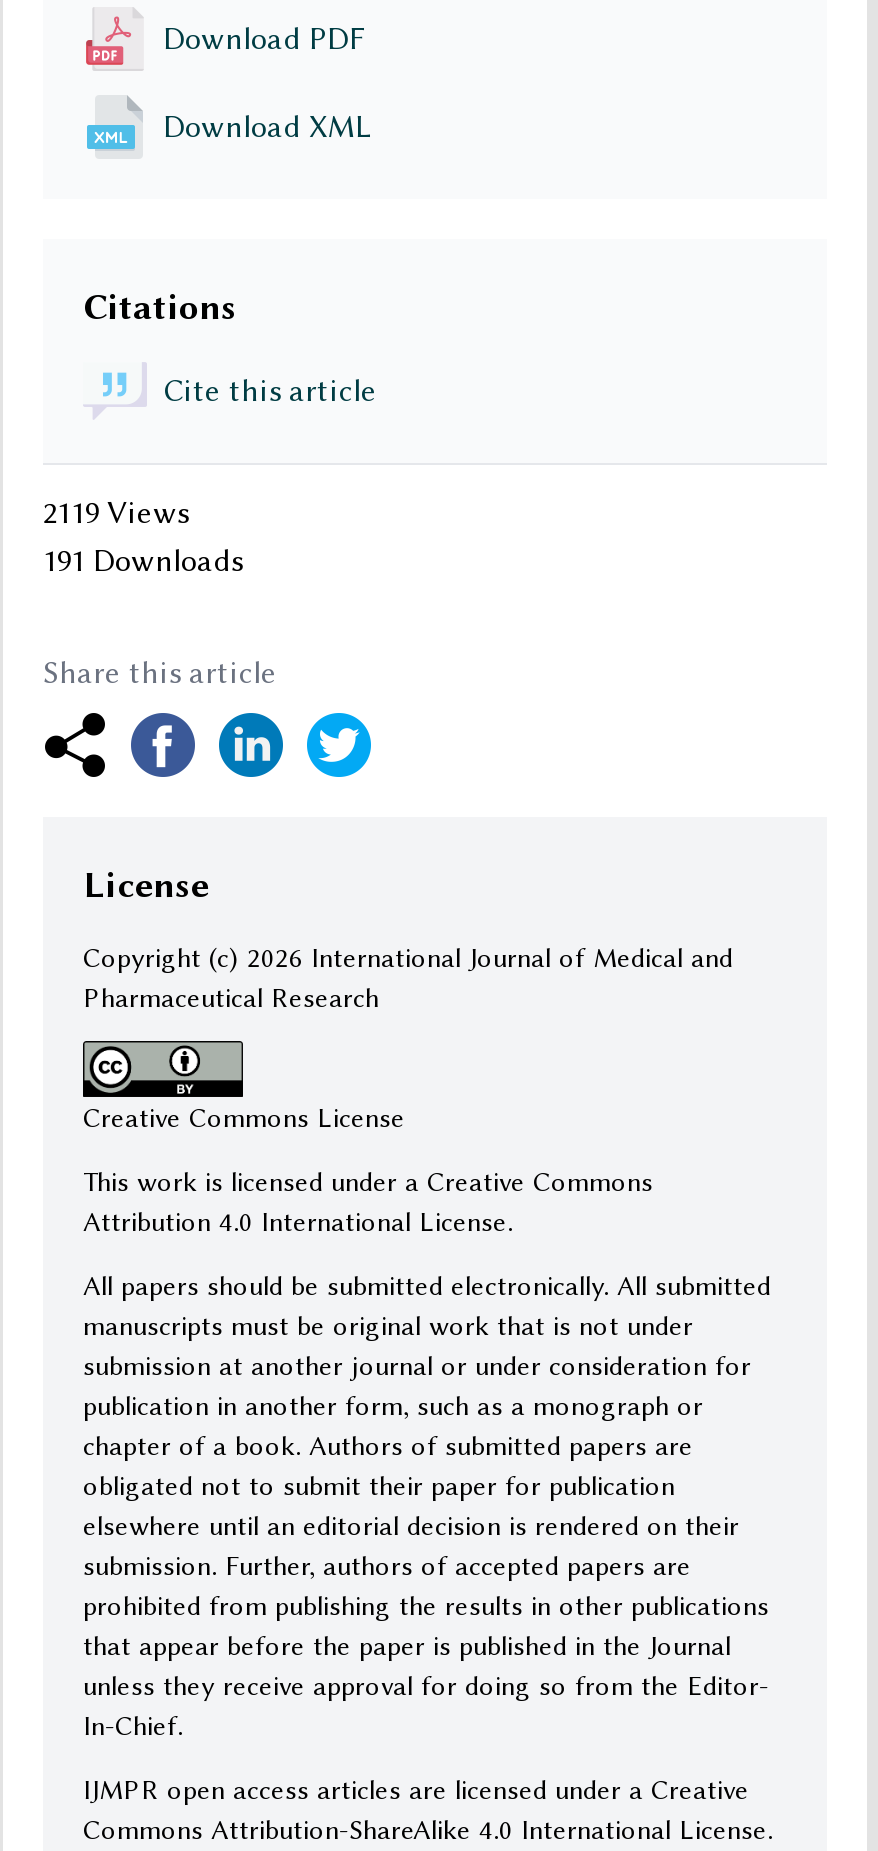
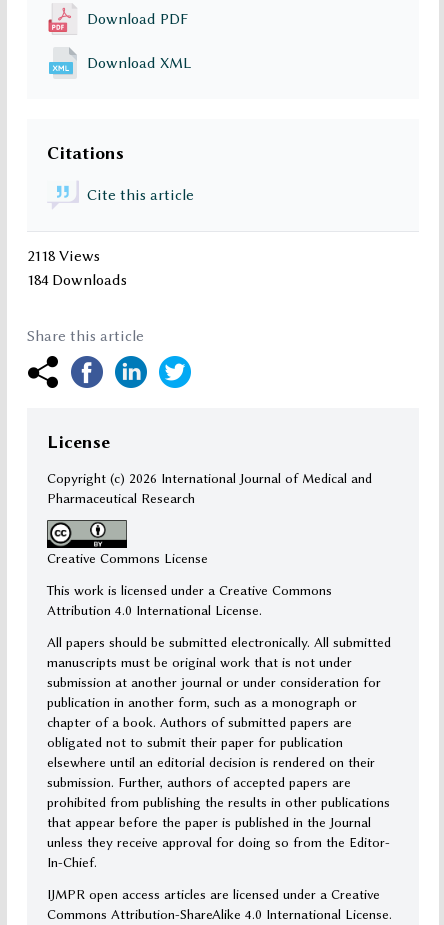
[43,495,189,531] 2119 Views -> [27,247,100,265] 2118 Views
[43,543,243,579] 191 Downloads -> [27,271,127,289] 184 Downloads

